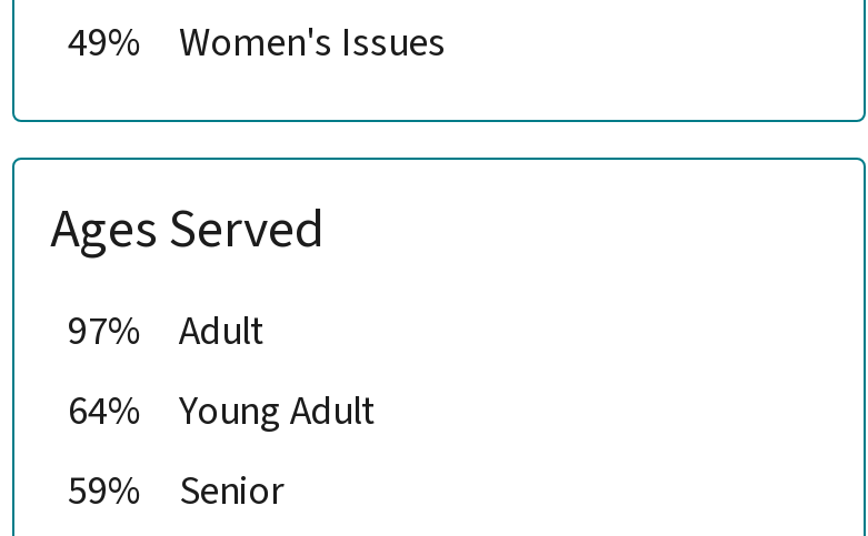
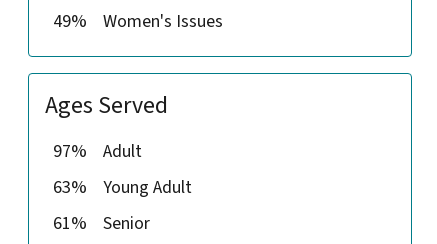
[68,384,377,439] 64% Young Adult -> [53,175,192,200] 63% Young Adult
[68,464,283,519] 59% Senior -> [53,211,150,236] 61% Senior

